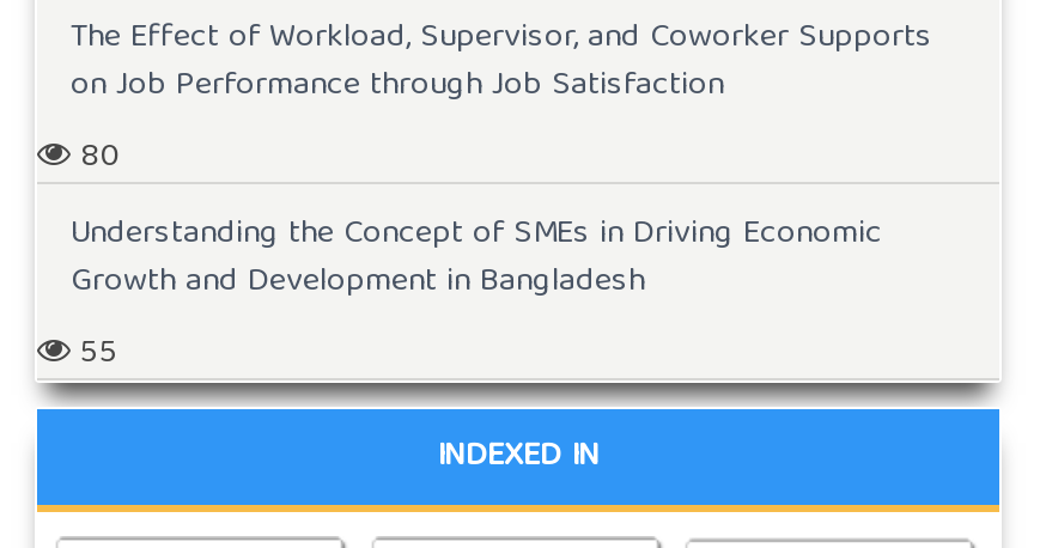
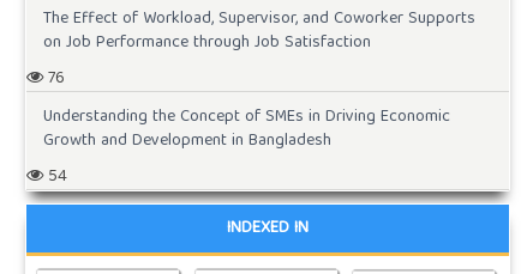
[71,130,118,188] 80 -> [43,65,65,94] 76
[71,326,118,384] 55 -> [43,163,67,192] 54

